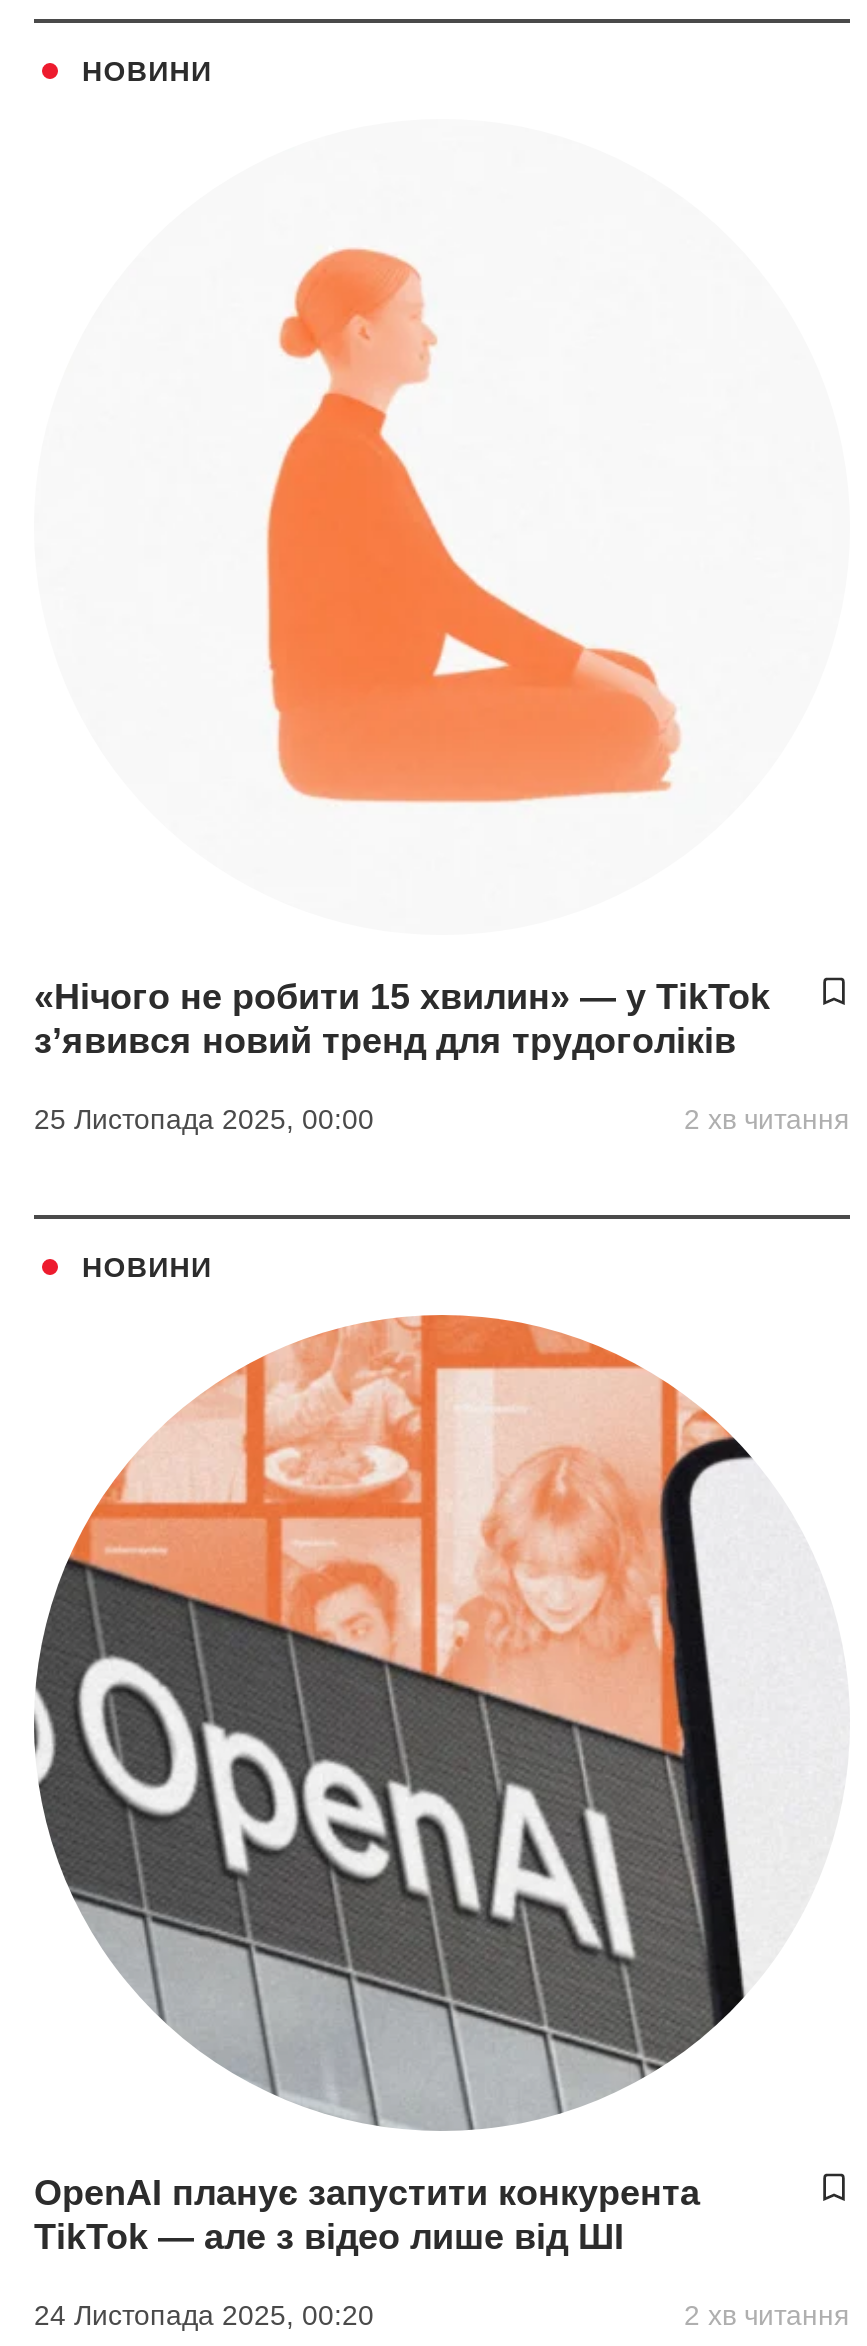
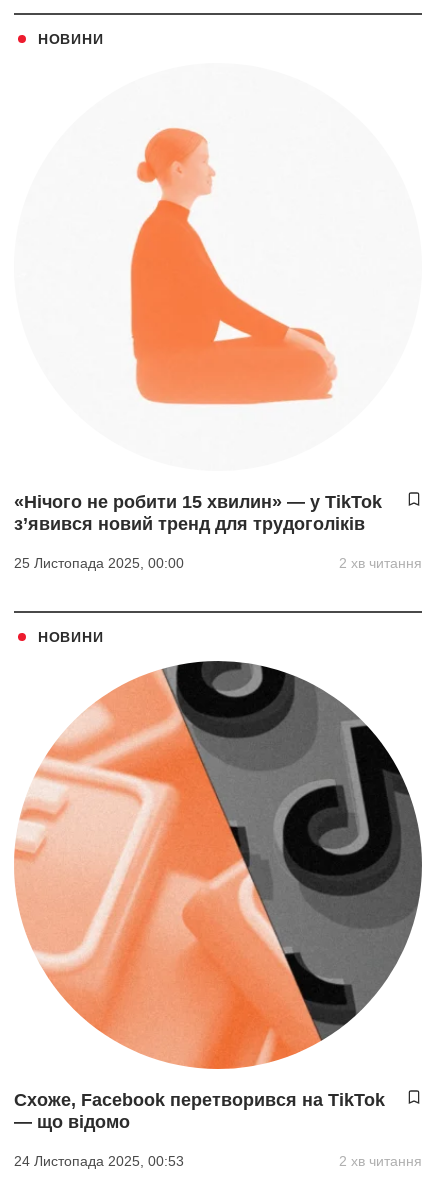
[32,1313,850,2256] [image] | OpenAI планує запустити конкурента | TikTok — але з відео лише від ШІ -> [14,660,423,1132] [image] | Схоже, Facebook перетворився на TikTok | — що відомо
[34,2298,374,2330] 24 Листопада 2025, 00:20 -> [14,1153,184,1169] 24 Листопада 2025, 00:53

